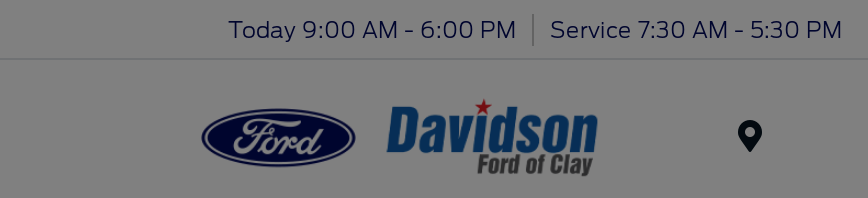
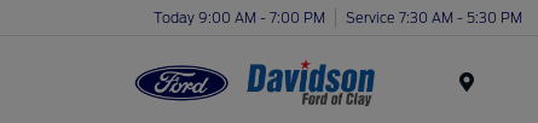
[228,15,842,43] Today 9:00 AM - 6:00 PM Service 7:30 AM - 5:30 PM -> [154,9,522,26] Today 9:00 AM - 7:00 PM Service 7:30 AM - 5:30 PM

